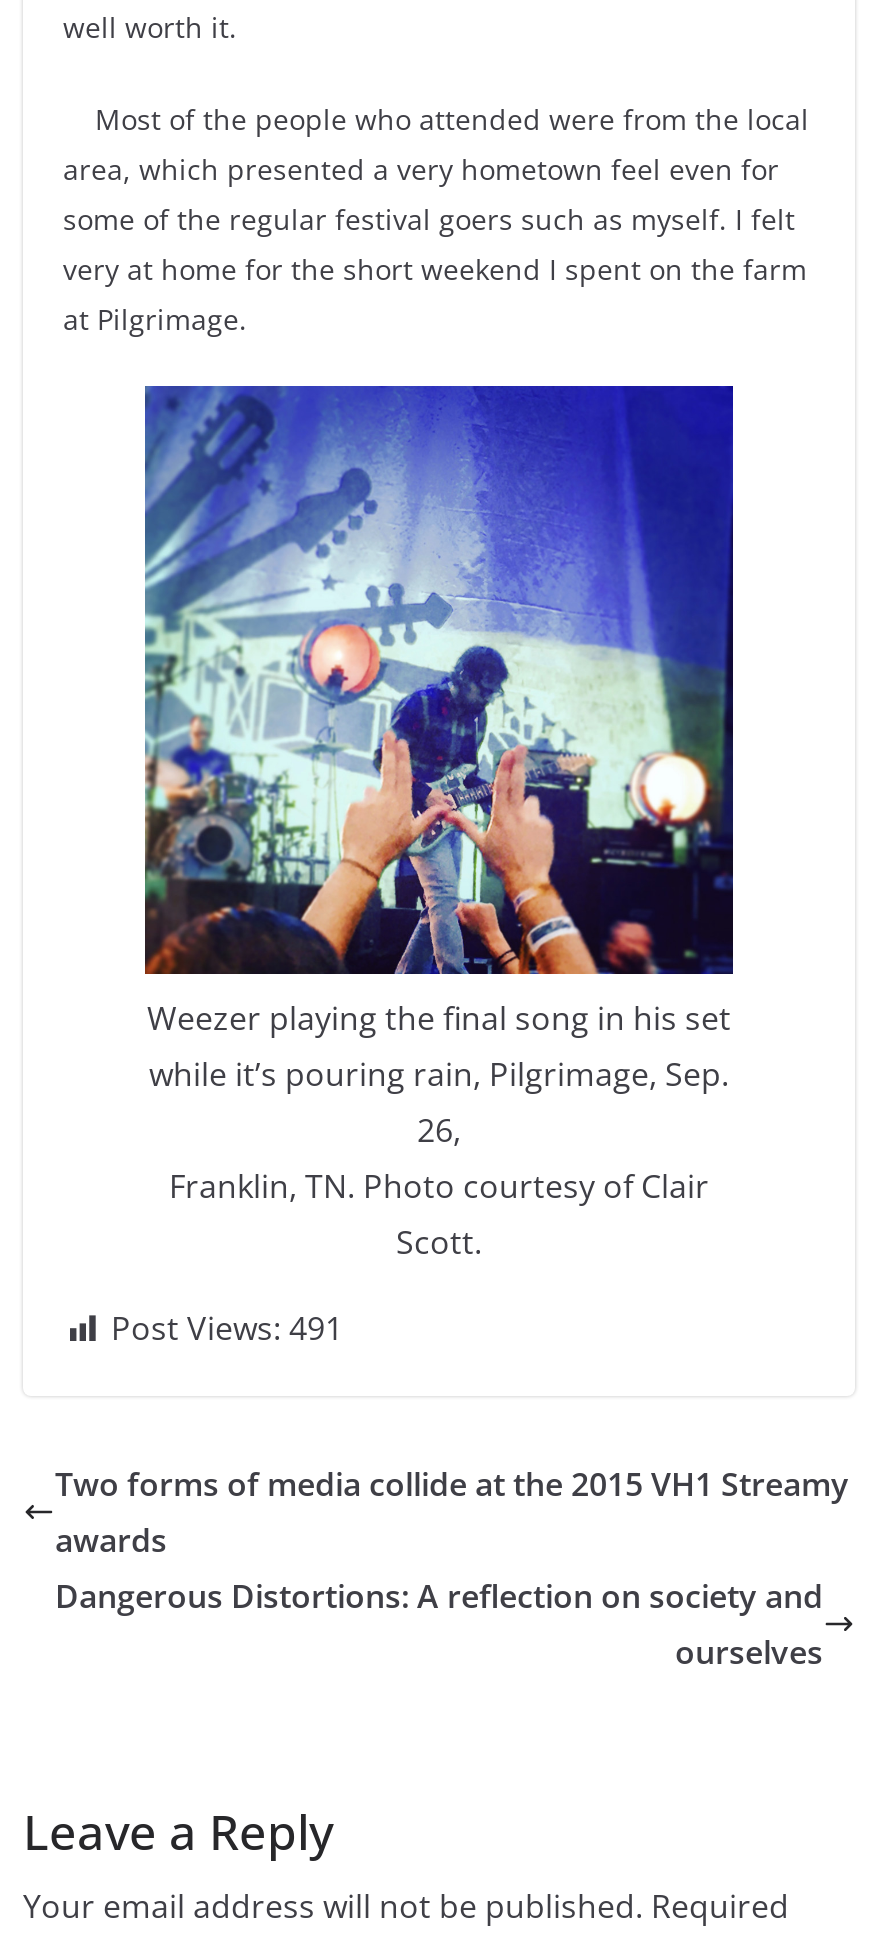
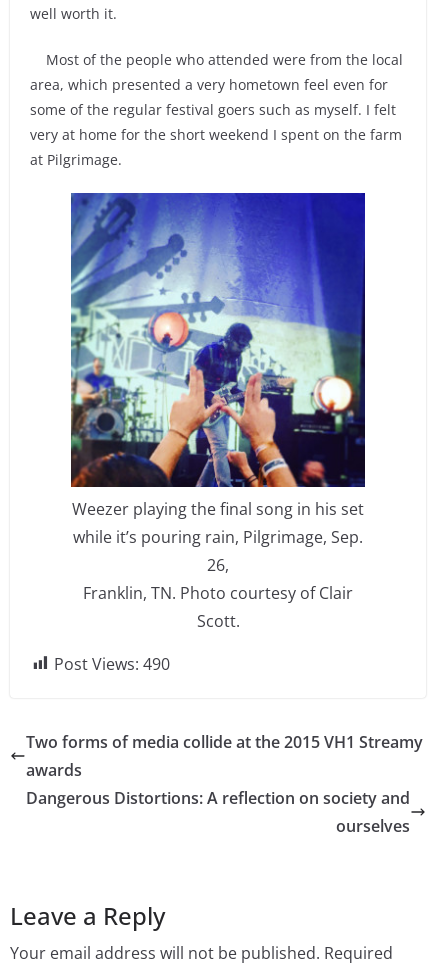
[111,1305,343,1349] Post Views: 491 -> [54,653,170,675] Post Views: 490

